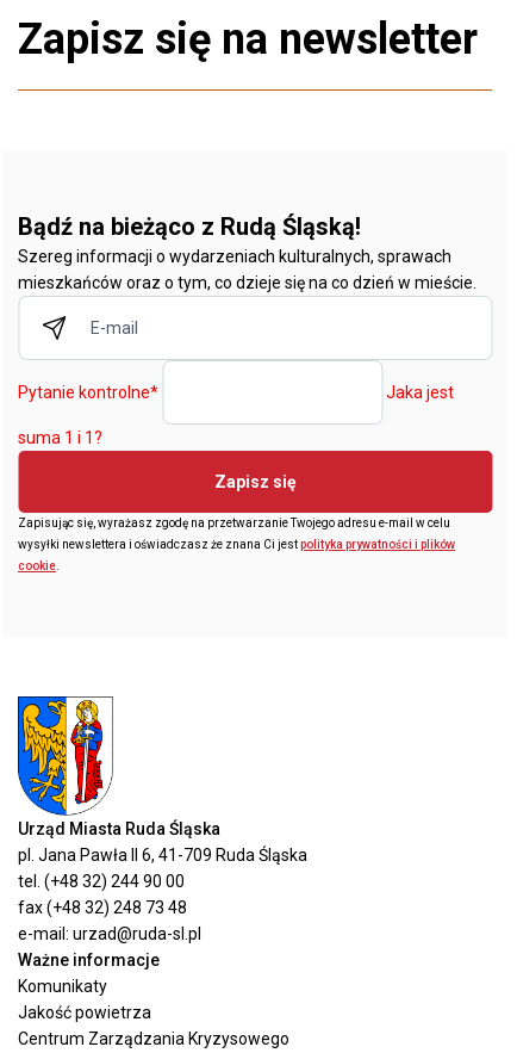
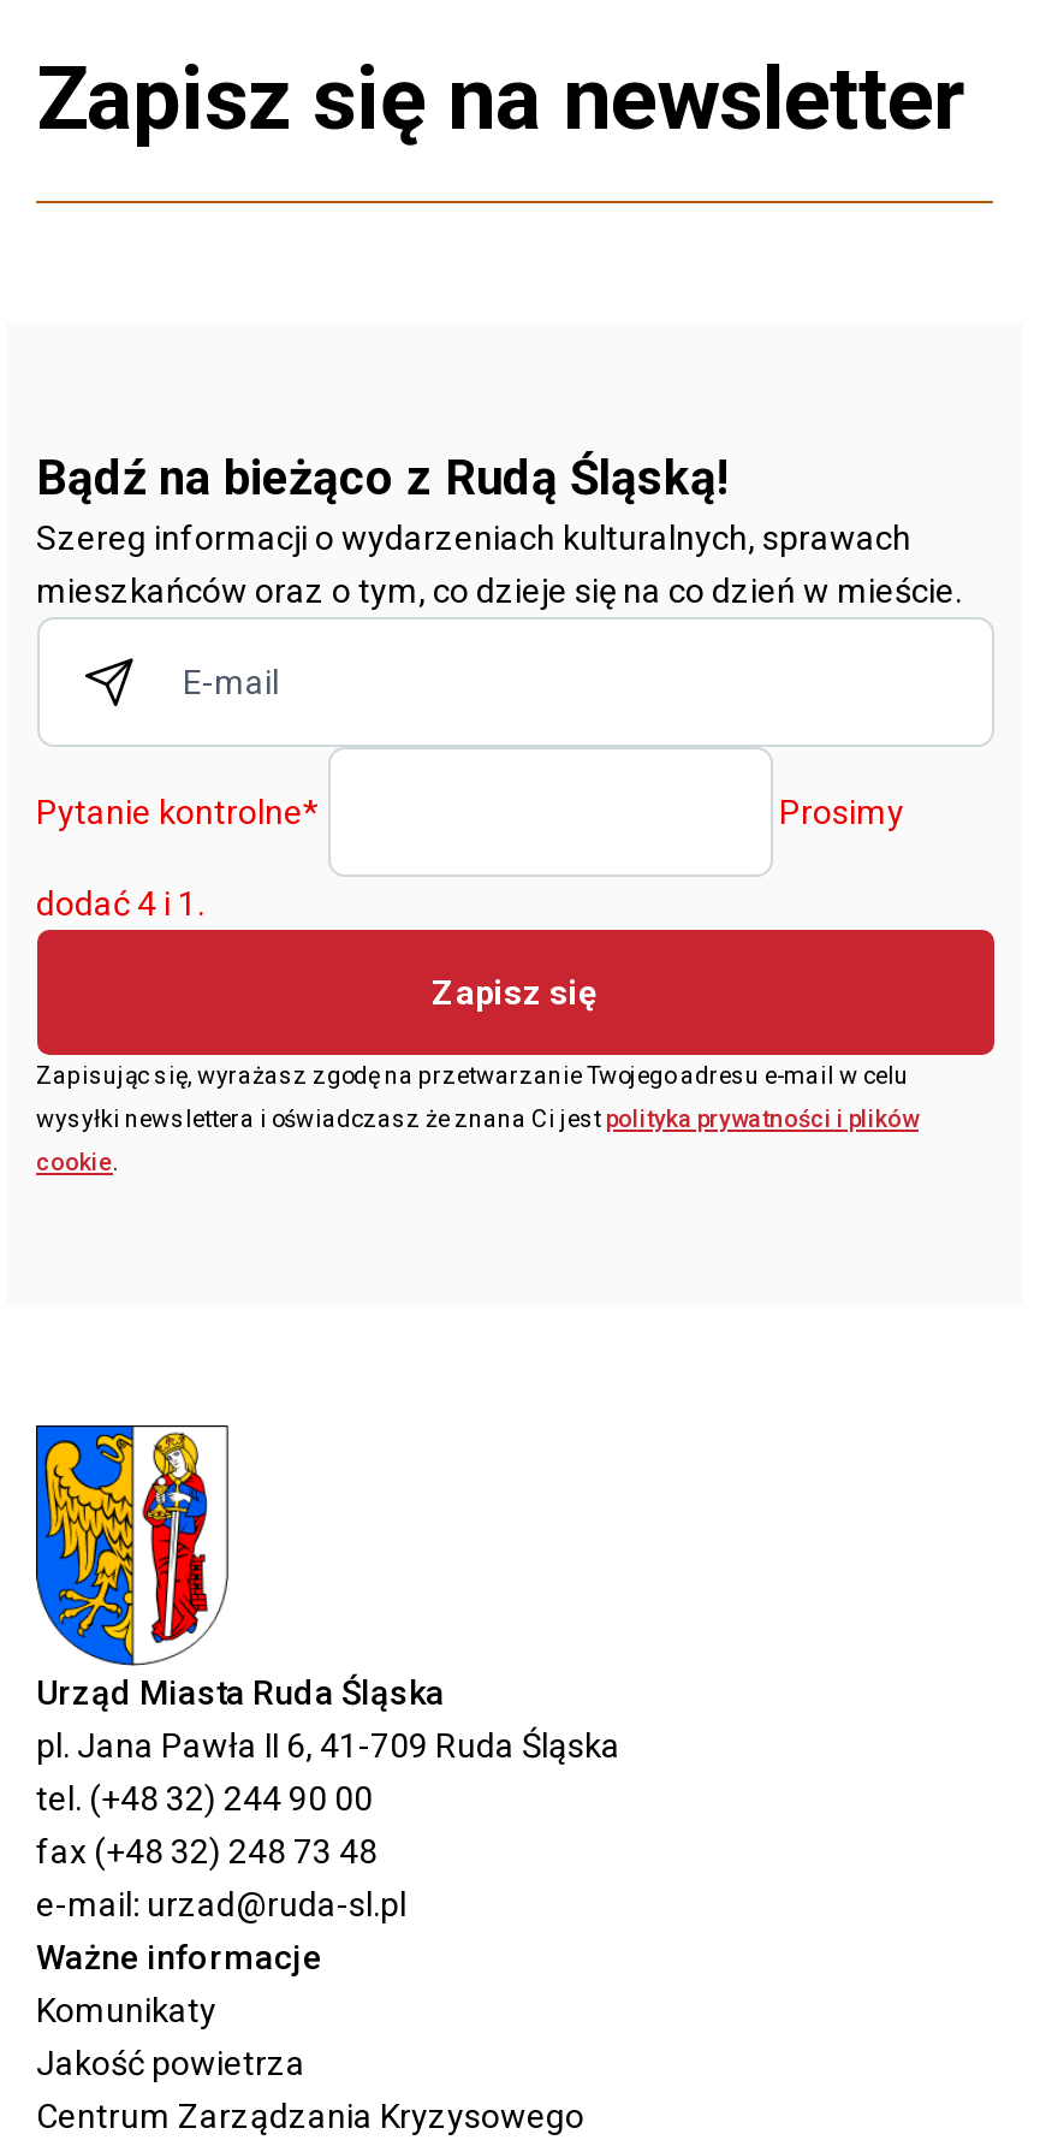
[386,383,454,402] Jaka jest -> [779,794,904,833] Prosimy
[18,428,102,447] suma 1 i 1? -> [36,886,204,924] dodać 4 i 1.

